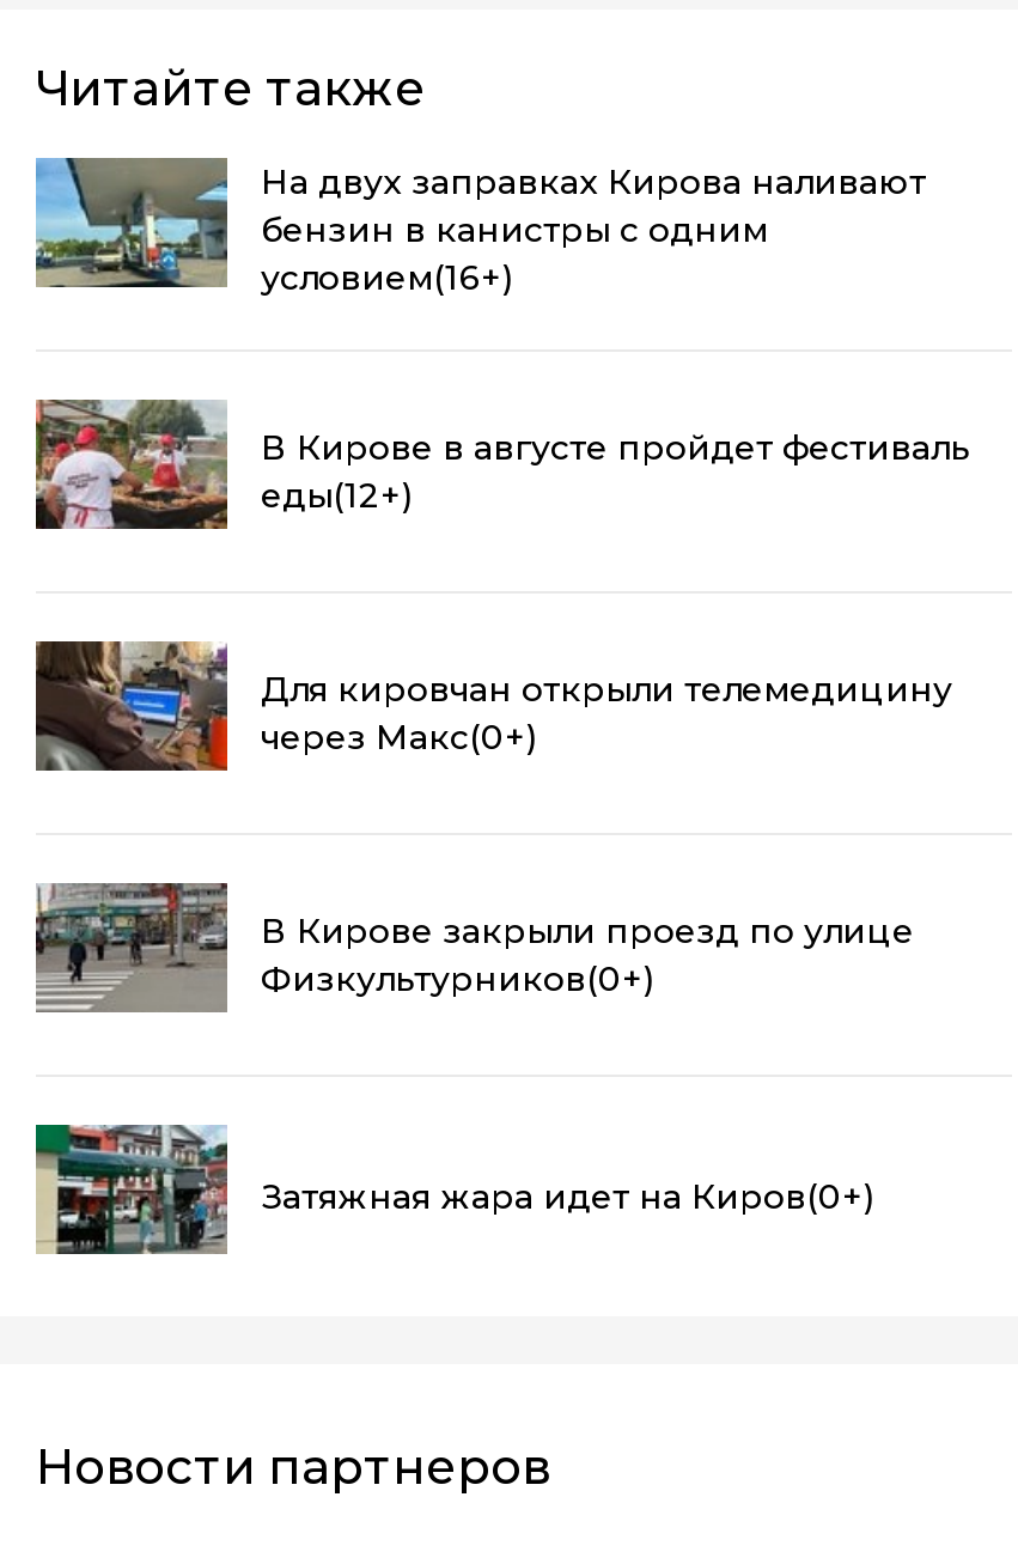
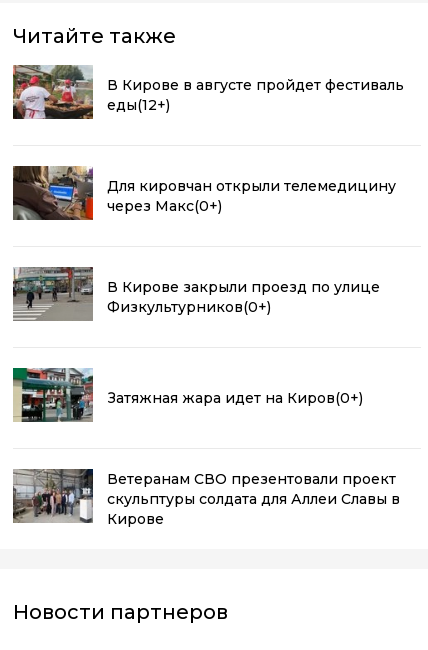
[33,156,926,298] [image] | На двух заправках Кирова наливают | бензин в канистры с одним | условием(16+) -> none
moved [31,395,971,1217] -> [11,63,404,407]: [image] | В Кирове в августе пройдет фестиваль | еды(12+) | Для кировчан открыли телемедицину | через Макс(0+) | В Кирове закрыли проезд по улице | Физкультурников(0+) | Затяжная жара идет на Киров(0+)
none -> [12,468,400,528] [image] | Ветеранам СВО презентовали проект | скульптуры солдата для Аллеи Славы в | Кирове

